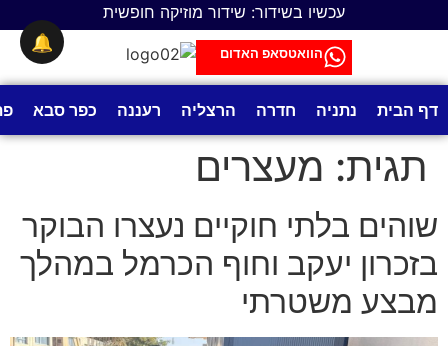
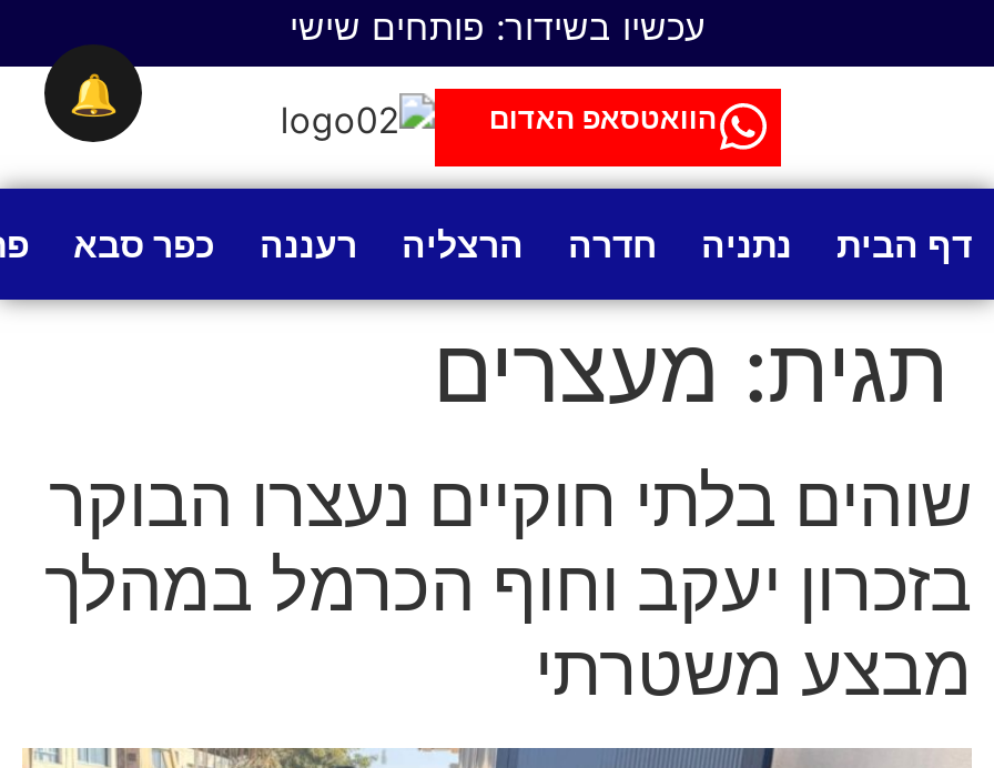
[103,2,345,22] עכשיו בשידור: שידור מוזיקה חופשית -> [290,4,704,49] עכשיו בשידור: פותחים שישי

